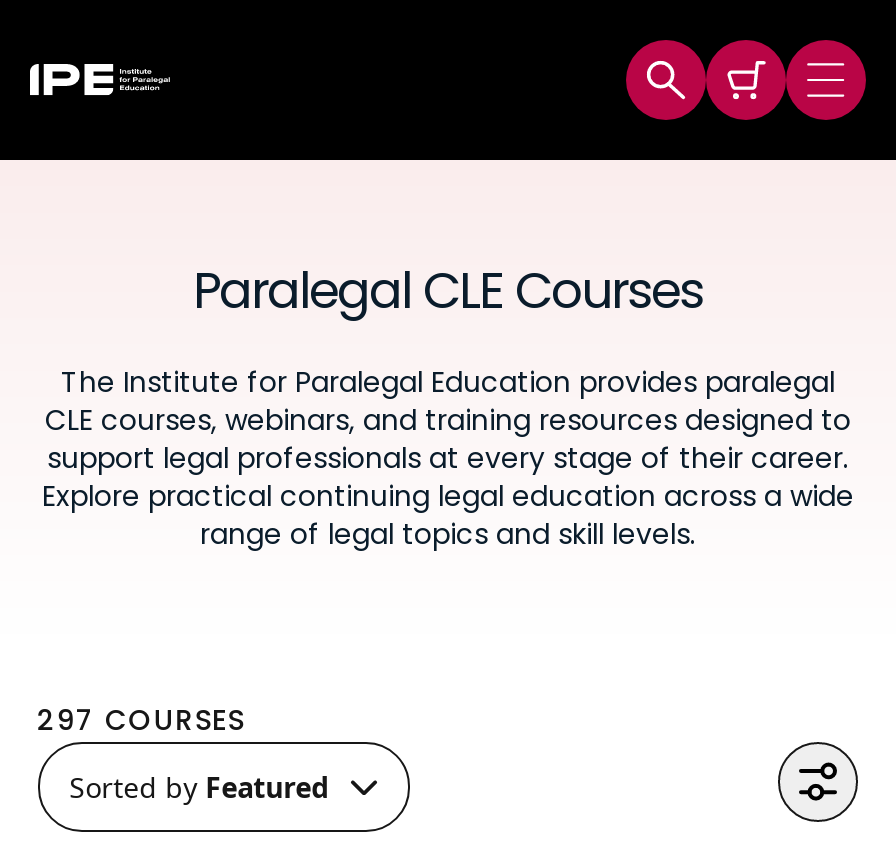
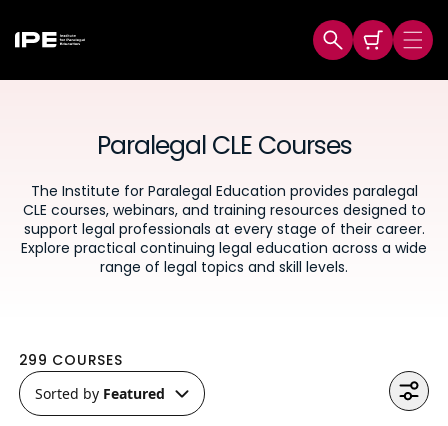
[37,700,245,740] 297 COURSES -> [19,350,122,370] 299 COURSES

